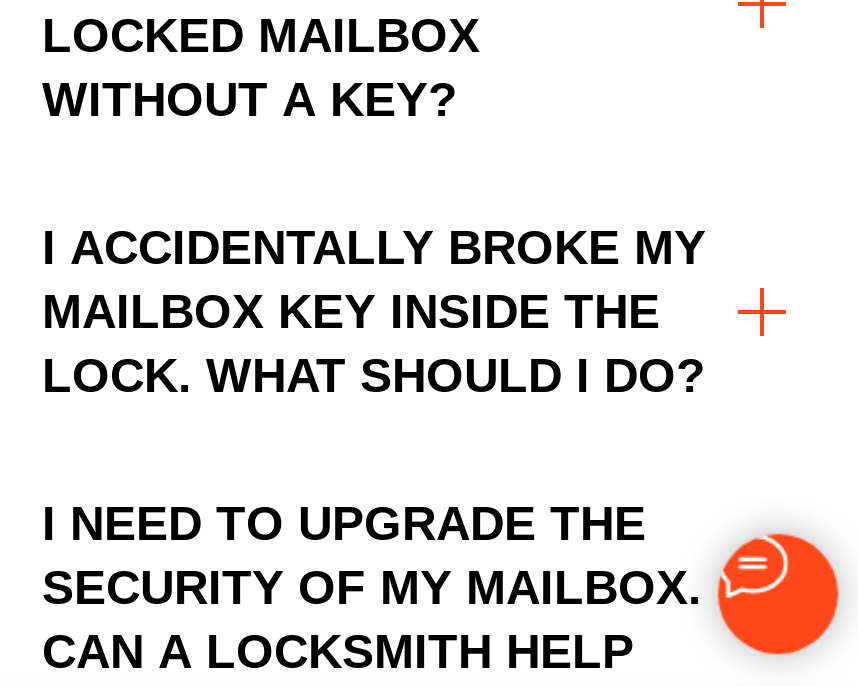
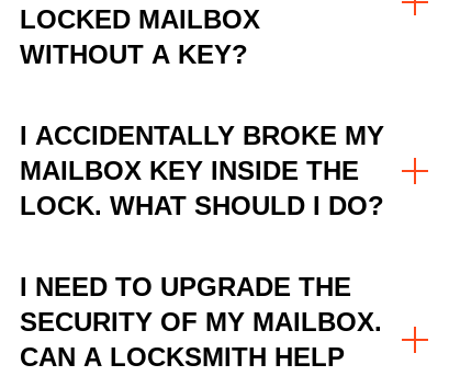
[714,530,842,658] [image] -> none

